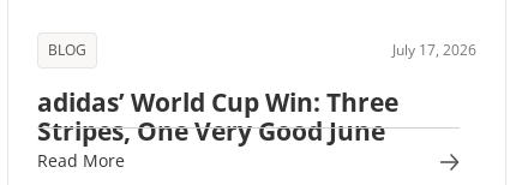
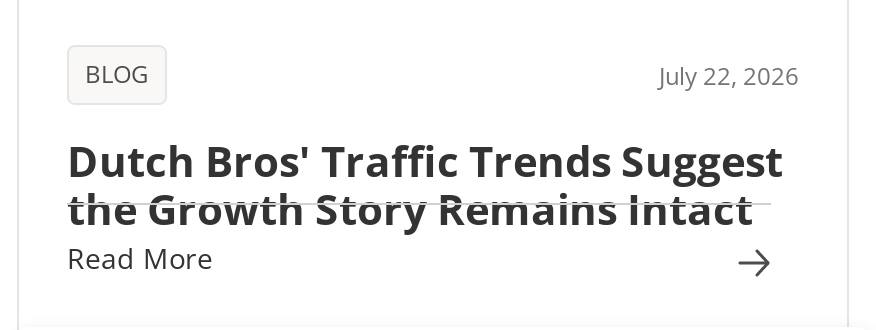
[392,40,476,60] July 17, 2026 -> [659,58,799,92] July 22, 2026
[37,85,398,147] adidas’ World Cup Win: Three | Stripes, One Very Good June -> [67,133,783,237] Dutch Bros' Traffic Trends Suggest | the Growth Story Remains Intact

